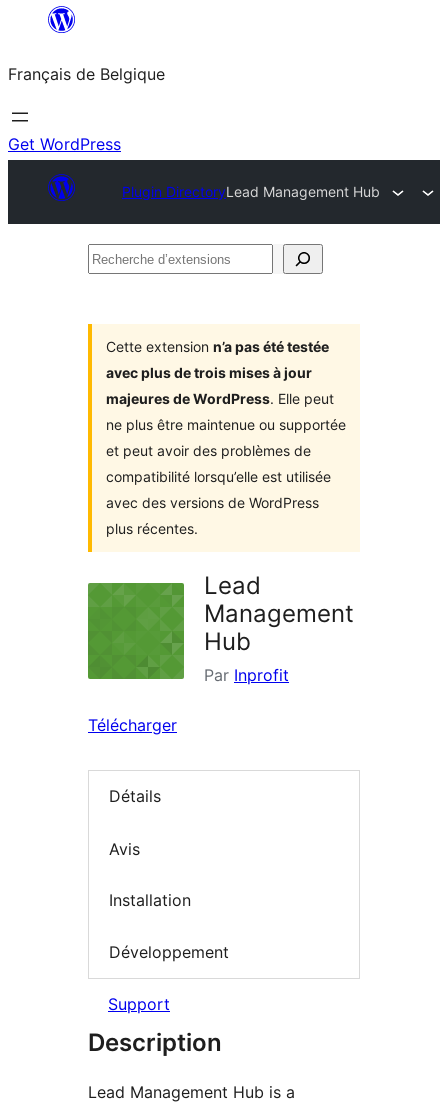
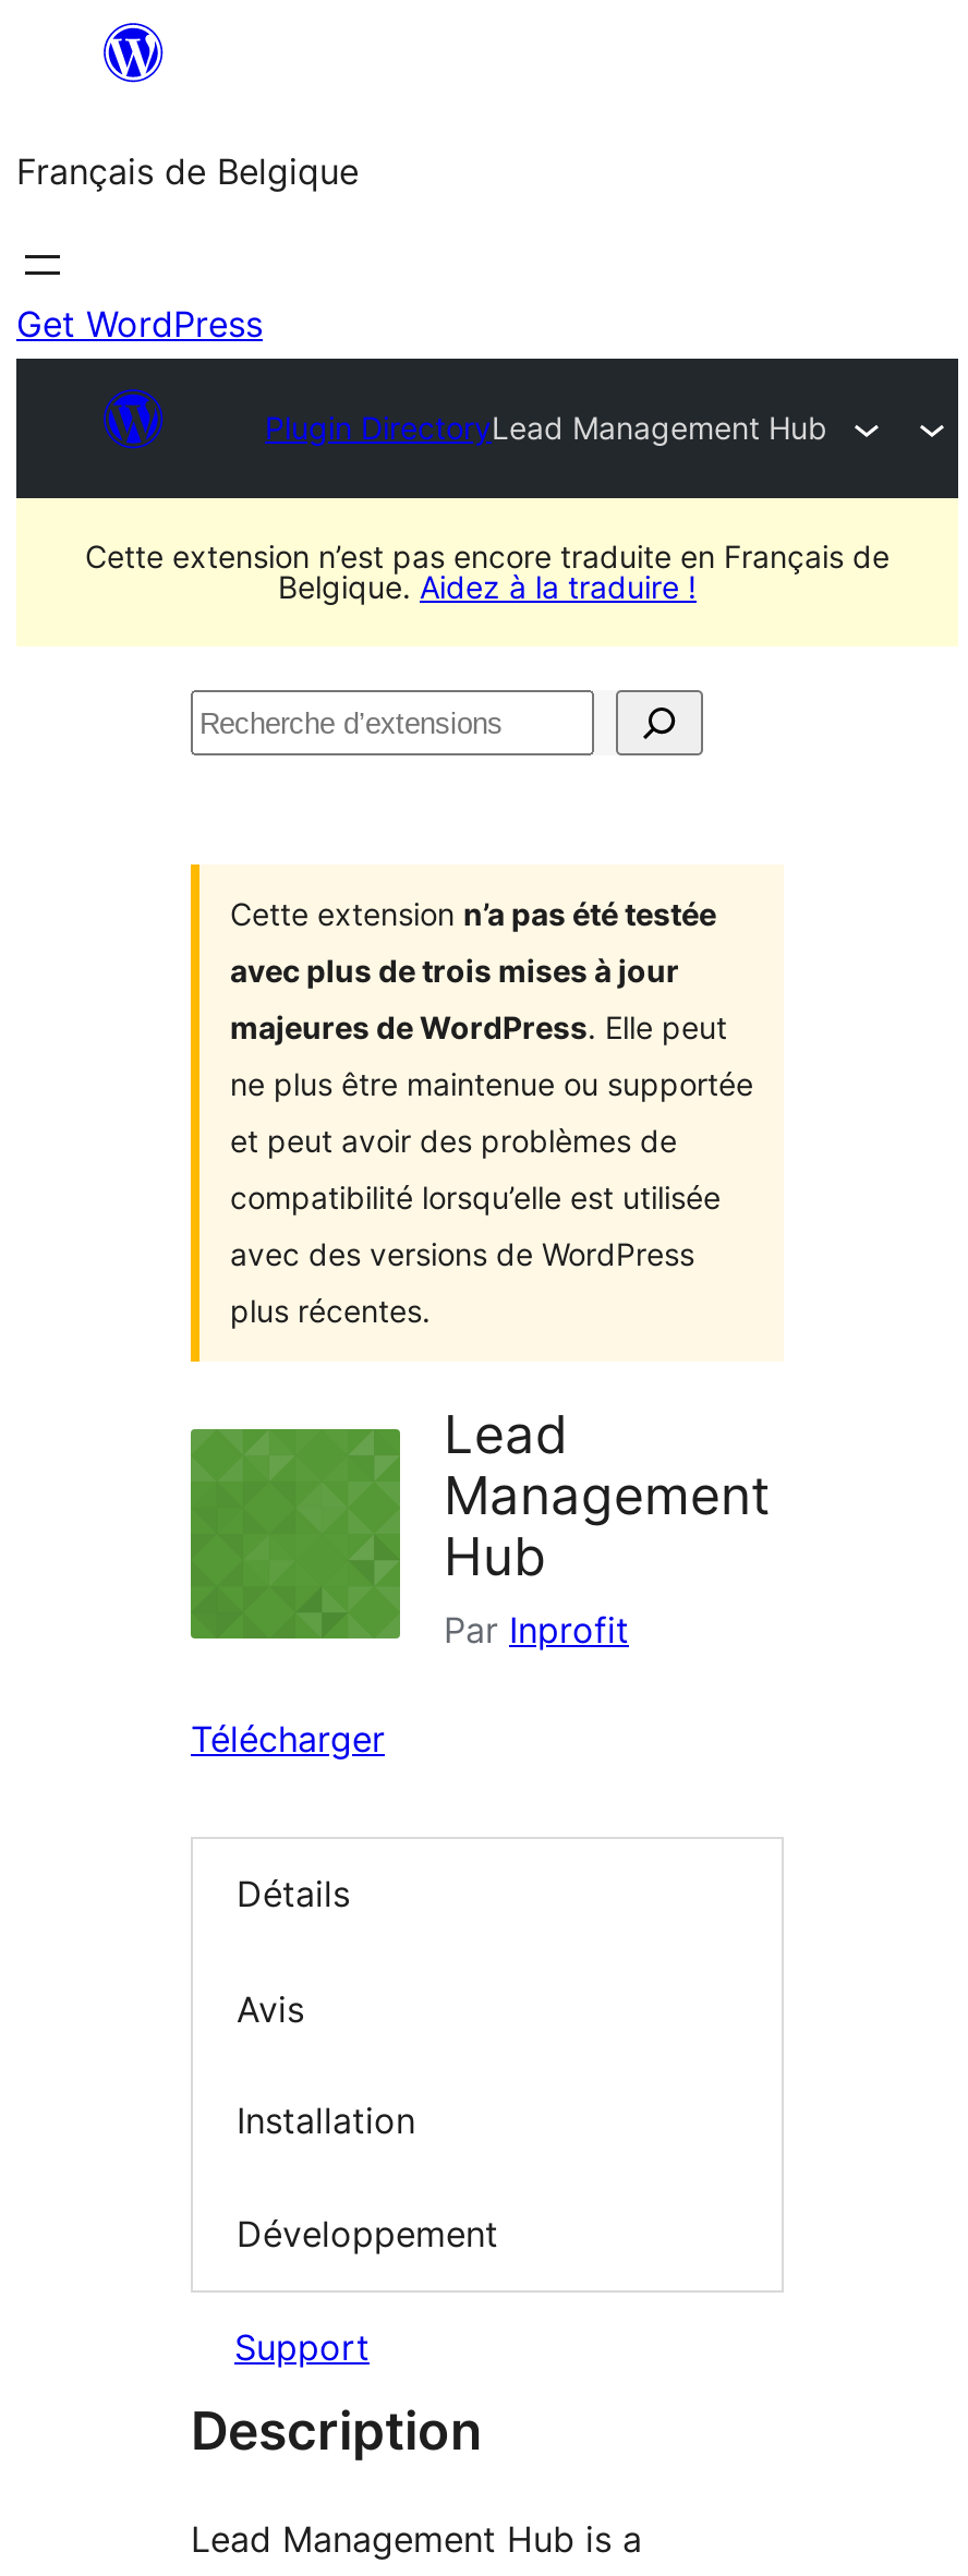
none -> [16,498,958,646] [image] | Cette extension n’est pas encore traduite en Français de | Belgique.Aidez à la traduire !

